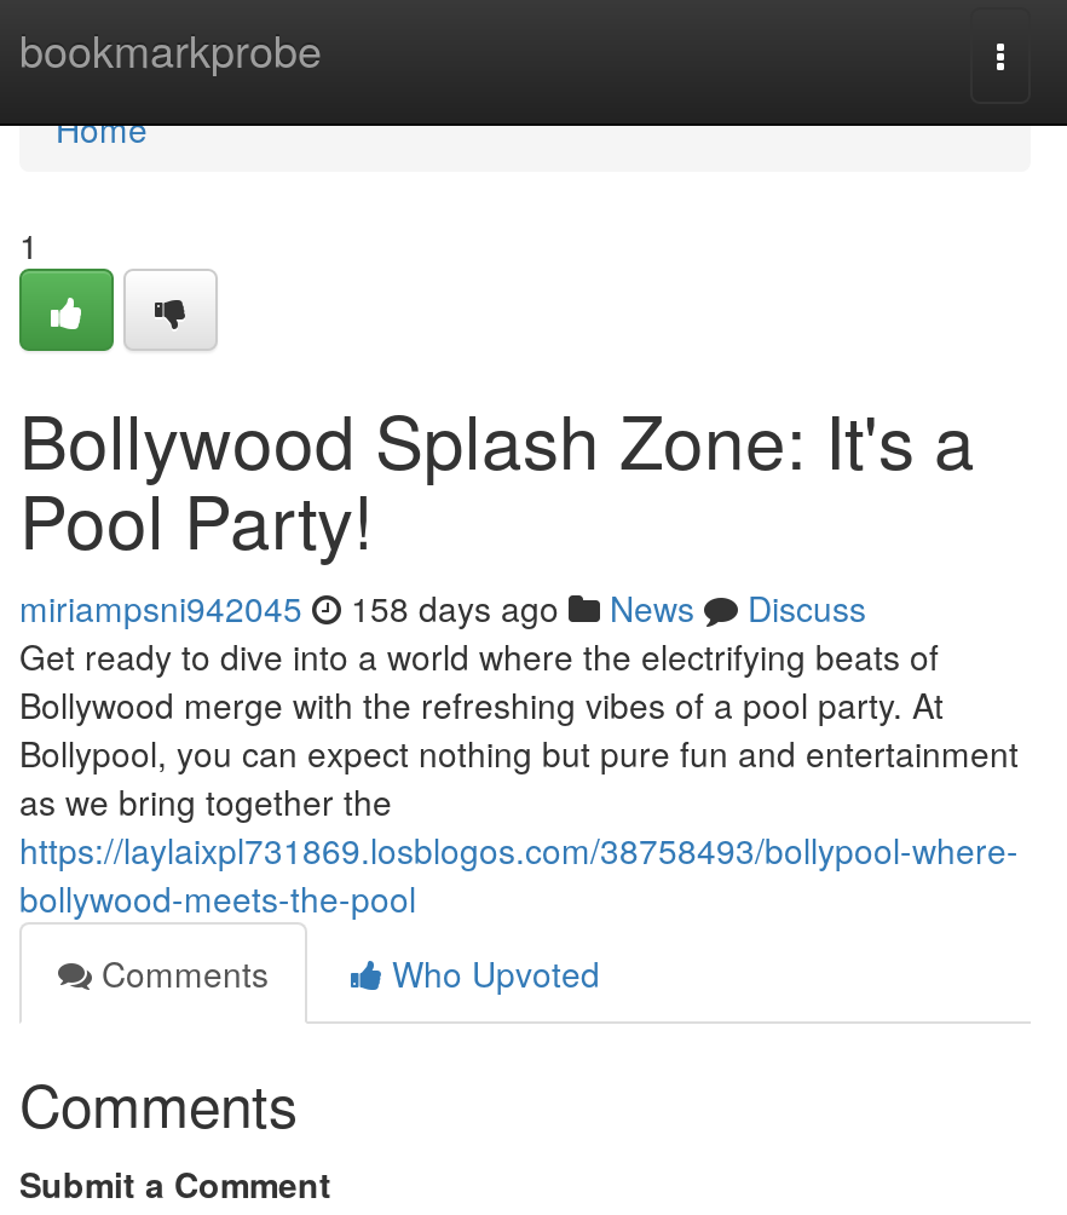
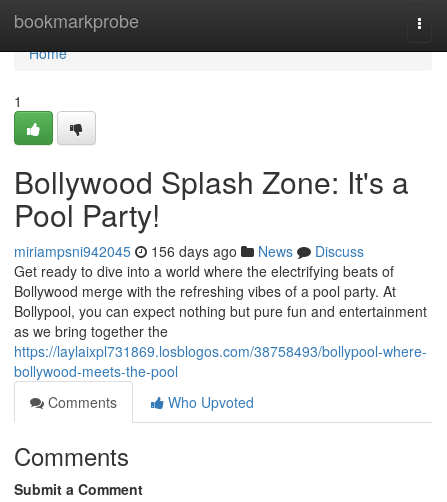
[19,583,866,632] miriampsni942045 158 days ago News Discuss -> [14,241,364,261] miriampsni942045 156 days ago News Discuss

